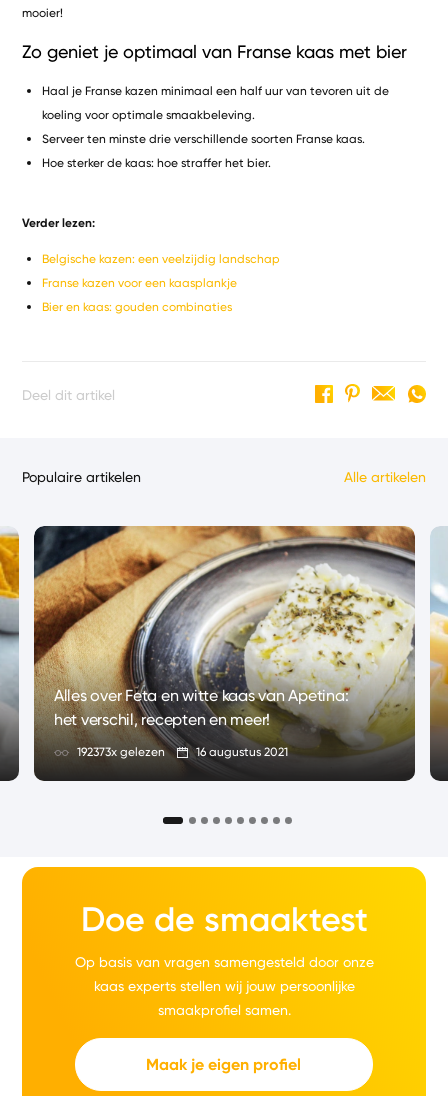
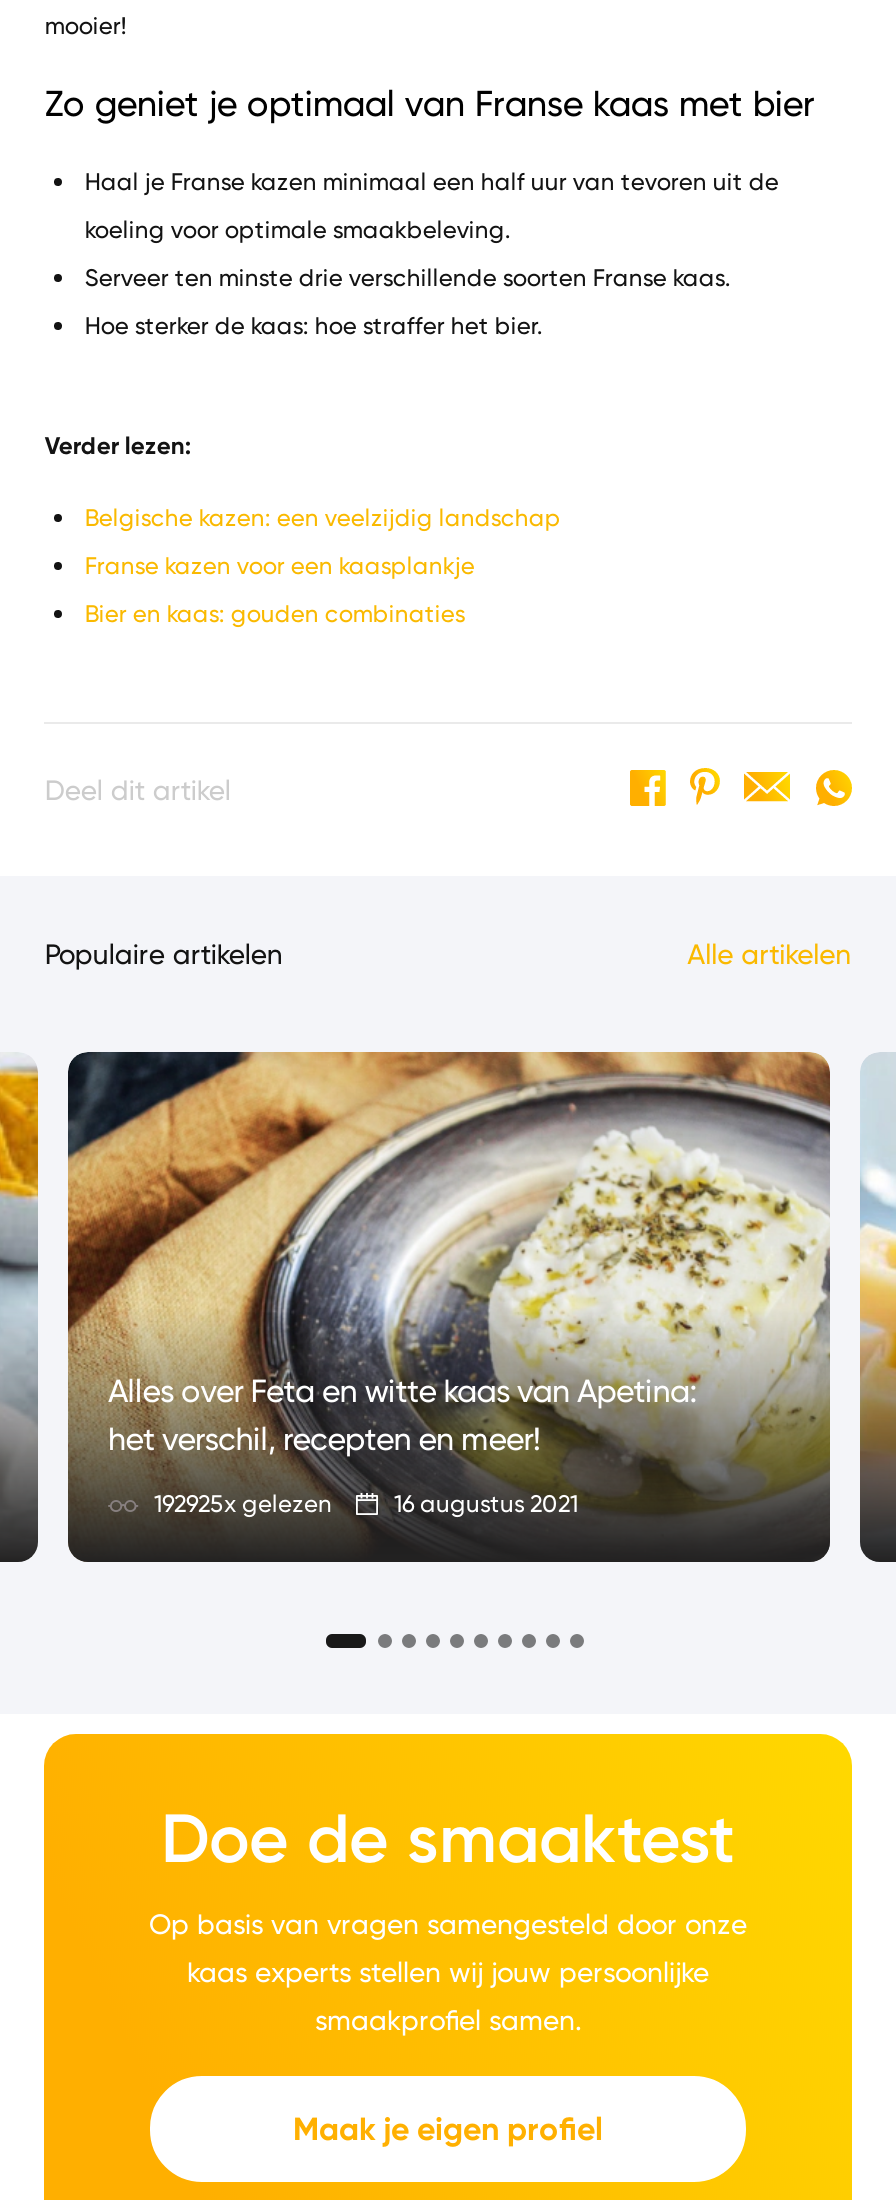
[77,744,165,759] 192373x gelezen -> [154,1488,332,1518] 192925x gelezen

